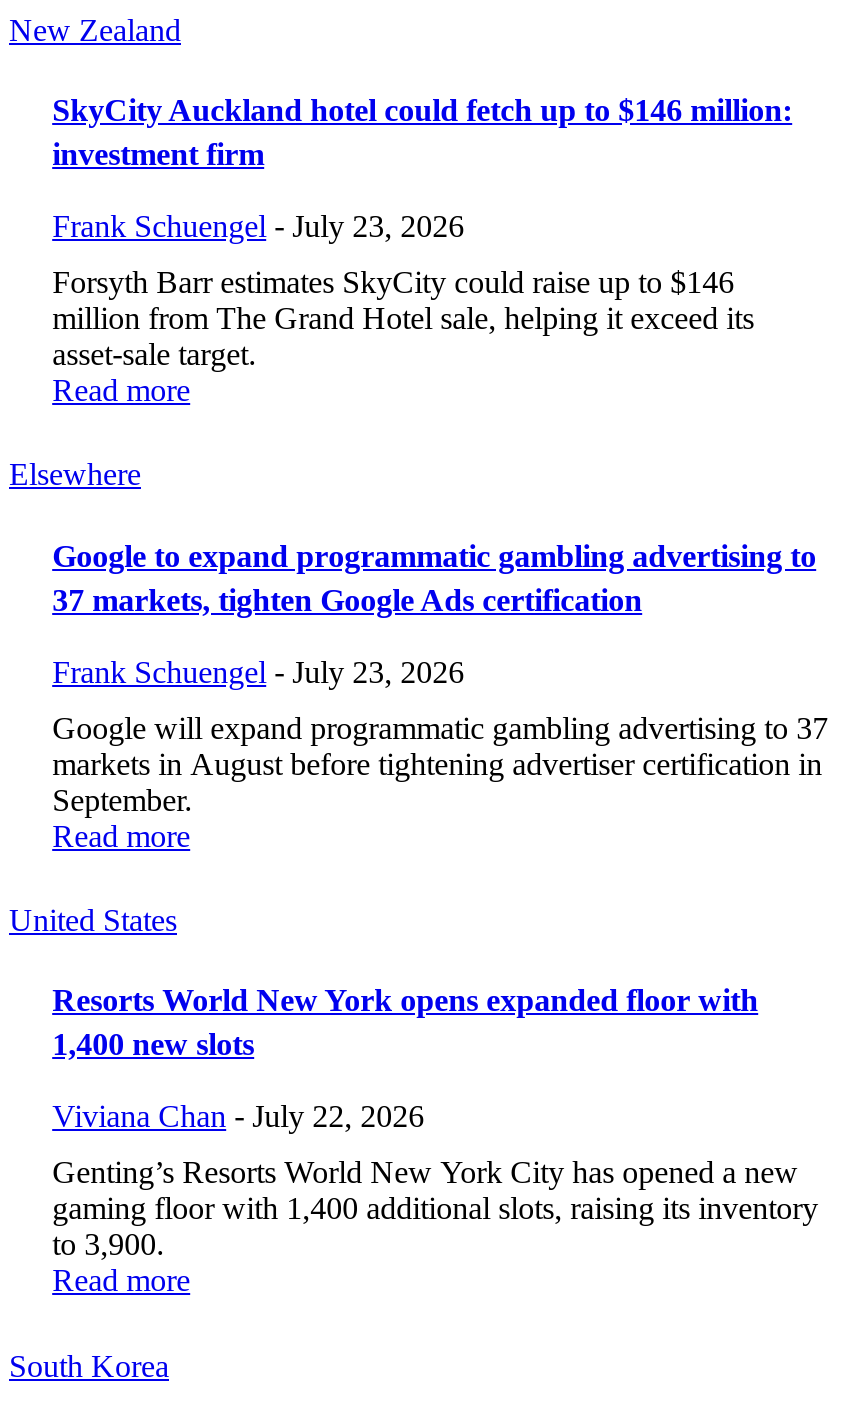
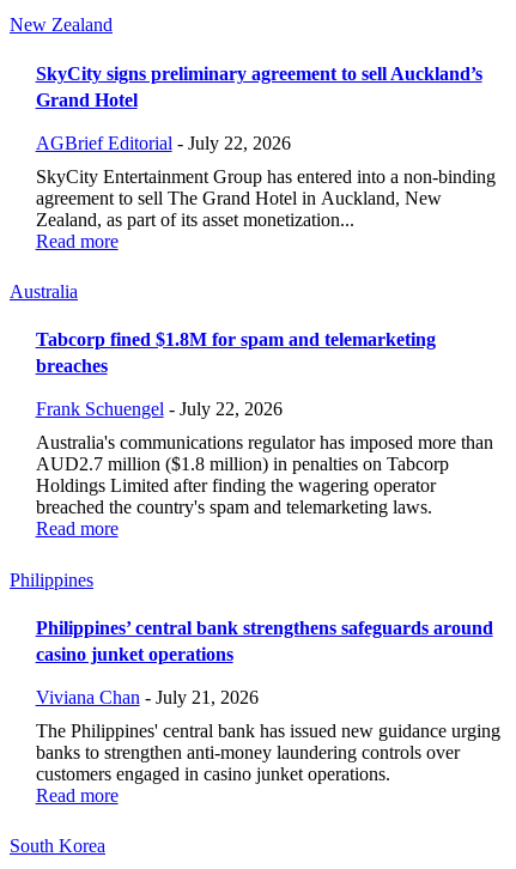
[52,93,792,171] SkyCity Auckland hotel could fetch up to $146 million: | investment firm -> [35,63,482,110] SkyCity signs preliminary agreement to sell Auckland’s | Grand Hotel
[52,209,464,243] Frank Schuengel - July 23, 2026 -> [35,133,290,153] AGBrief Editorial - July 22, 2026
[52,265,754,371] Forsyth Barr estimates SkyCity could raise up to $146 | million from The Grand Hotel sale, helping it exceed its | asset-sale target. -> [35,166,495,229] SkyCity Entertainment Group has entered into a non-binding | agreement to sell The Grand Hotel in Auckland, New | Zealand, as part of its asset monetization...
[9,458,141,492] Elsewhere -> [10,281,78,302] Australia
[52,539,816,617] Google to expand programmatic gambling advertising to | 37 markets, tighten Google Ads certification -> [35,330,435,376] Tabcorp fined $1.8M for spam and telemarketing | breaches
[52,655,464,689] Frank Schuengel - July 23, 2026 -> [35,399,282,419] Frank Schuengel - July 22, 2026
[52,711,828,817] Google will expand programmatic gambling advertising to 37 | markets in August before tightening advertiser certification in | September. -> [35,432,493,517] Australia's communications regulator has imposed more than | AUD2.7 million ($1.8 million) in penalties on Tabcorp | Holdings Limited after finding the wagering operator | breached the country's spam and telemarketing laws.
[9,903,177,937] United States -> [10,569,93,590] Philippines
[52,984,758,1062] Resorts World New York opens expanded floor with | 1,400 new slots -> [35,618,493,664] Philippines’ central bank strengthens safeguards around | casino junket operations
[52,1100,424,1134] Viviana Chan - July 22, 2026 -> [35,687,258,707] Viviana Chan - July 21, 2026
[52,1156,818,1262] Genting’s Resorts World New York City has opened a new | gaming floor with 1,400 additional slots, raising its inventory | to 3,900. -> [35,720,500,784] The Philippines' central bank has issued new guidance urging | banks to strengthen anti-money laundering controls over | customers engaged in casino junket operations.

